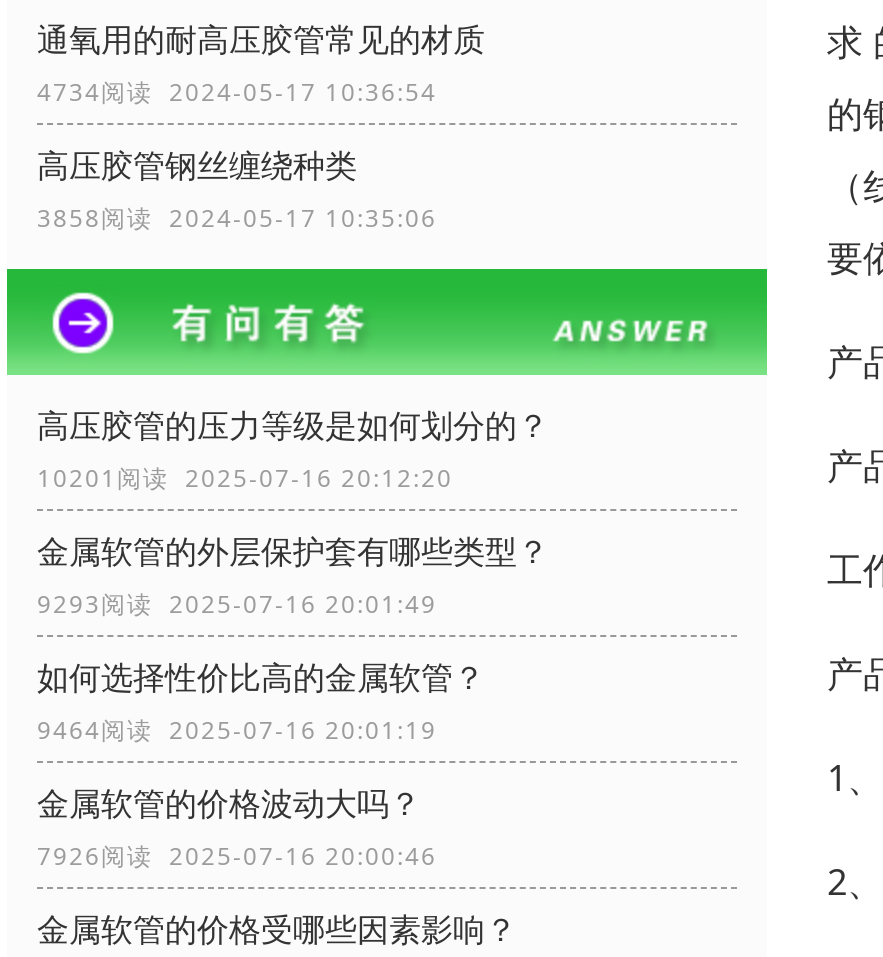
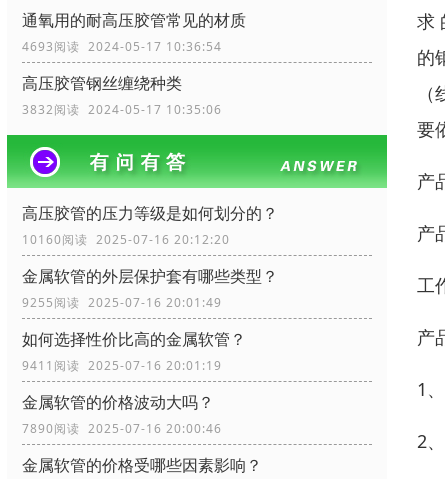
[37,74,437,108] 4734阅读 2024-05-17 10:36:54 -> [22,37,222,54] 4693阅读 2024-05-17 10:36:54
[37,200,437,234] 3858阅读 2024-05-17 10:35:06 -> [22,100,222,117] 3832阅读 2024-05-17 10:35:06
[37,460,453,494] 10201阅读 2025-07-16 20:12:20 -> [22,230,230,247] 10160阅读 2025-07-16 20:12:20
[37,586,437,620] 9293阅读 2025-07-16 20:01:49 -> [22,293,222,310] 9255阅读 2025-07-16 20:01:49
[37,712,437,746] 9464阅读 2025-07-16 20:01:19 -> [22,356,222,373] 9411阅读 2025-07-16 20:01:19
[37,838,437,872] 7926阅读 2025-07-16 20:00:46 -> [22,419,222,436] 7890阅读 2025-07-16 20:00:46

